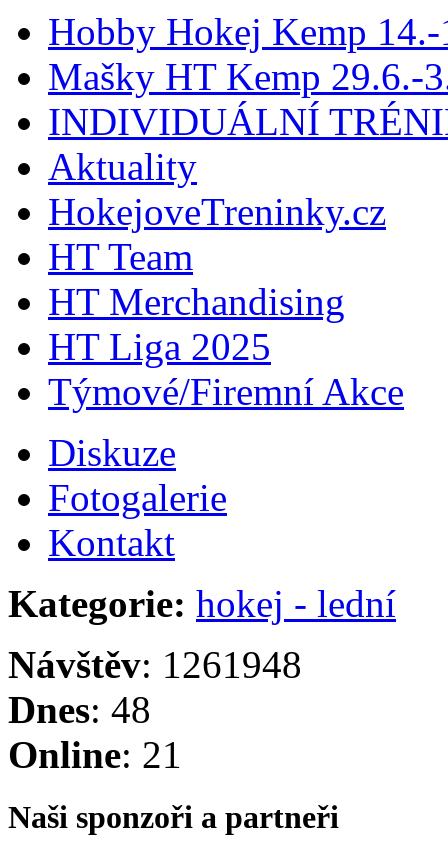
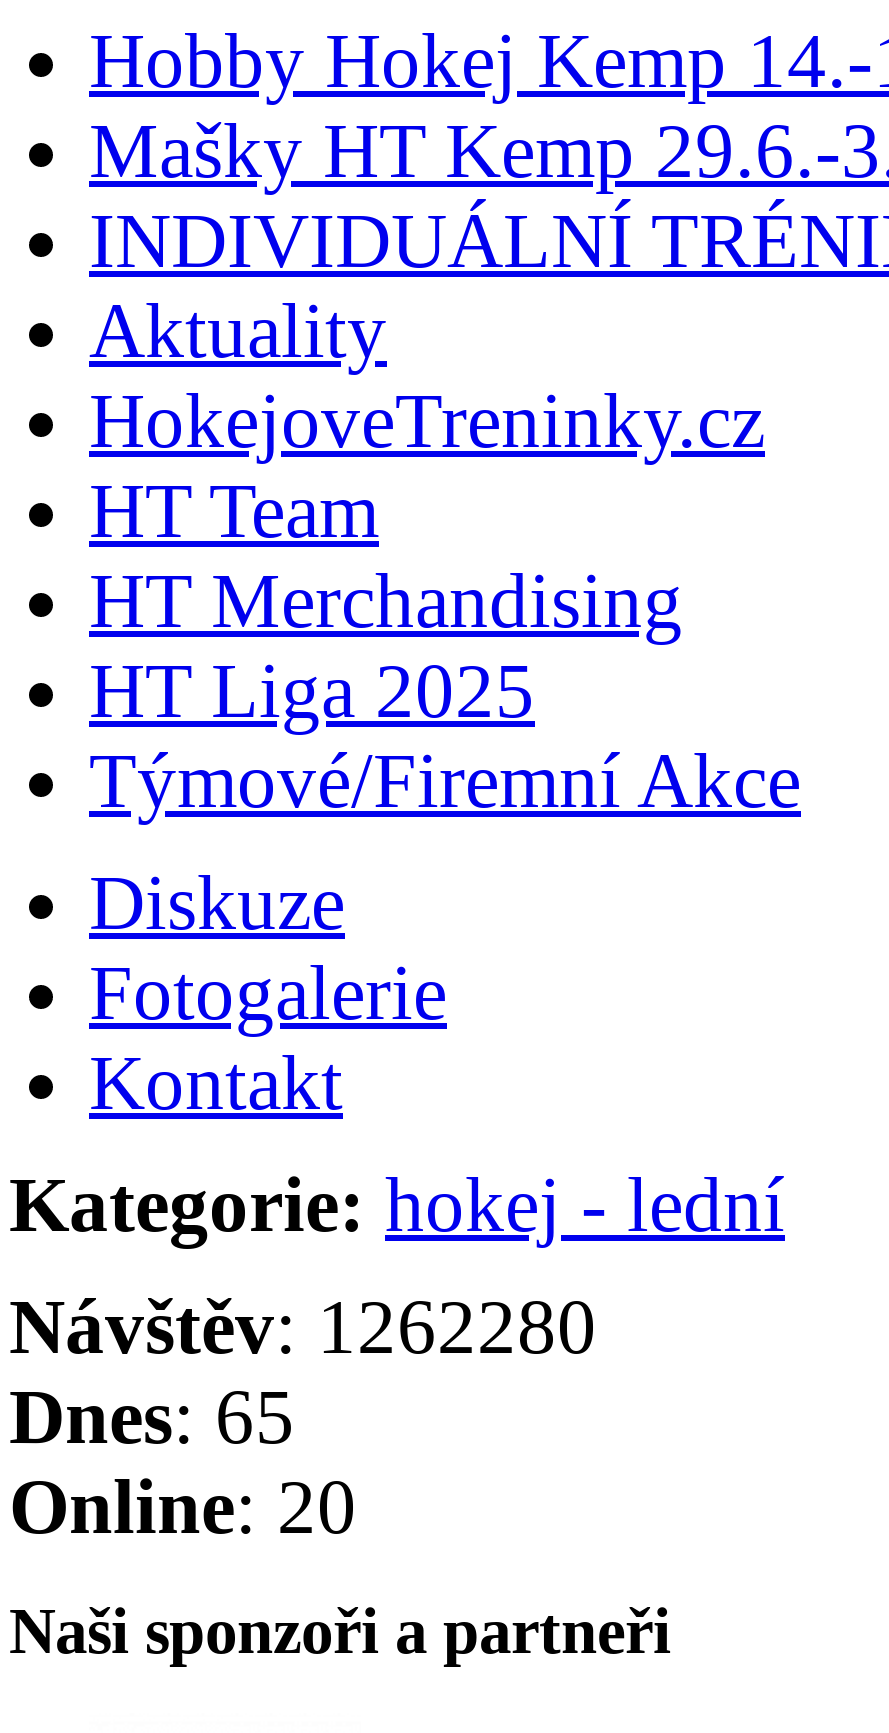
[8,643,302,686] Návštěv: 1261948 -> [9,1282,597,1368] Návštěv: 1262280
[8,688,151,731] Dnes: 48 -> [9,1372,295,1458] Dnes: 65
[8,733,182,776] Online: 21 -> [9,1462,357,1548] Online: 20

